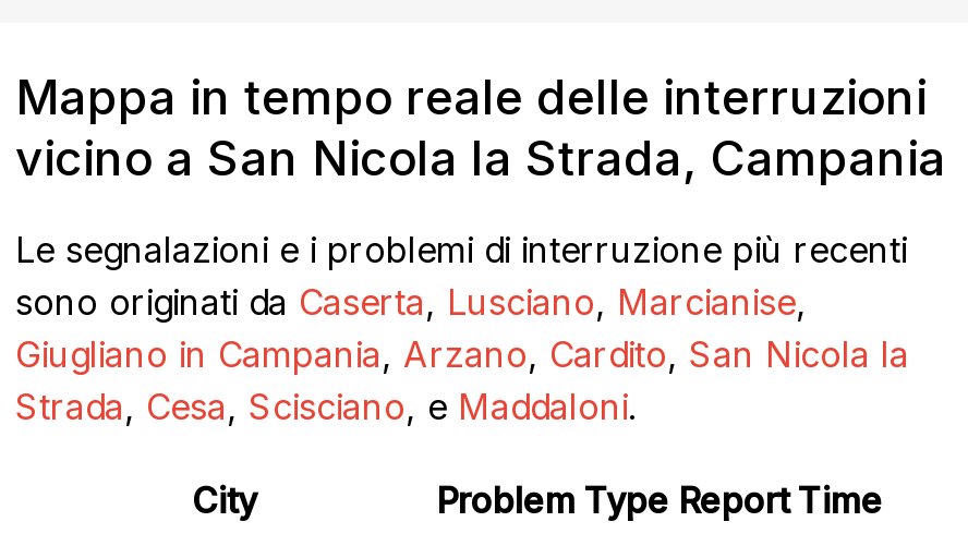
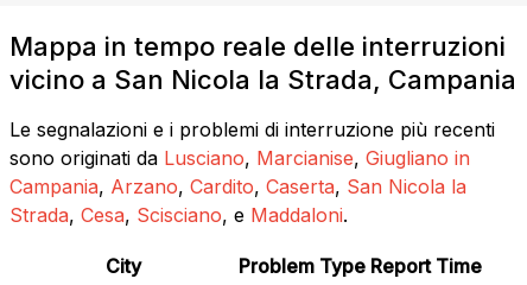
[15,280,909,376] sono originati da Caserta, Lusciano, Marcianise, | Giugliano in Campania, Arzano, Cardito, San Nicola la -> [9,146,470,198] sono originati da Lusciano, Marcianise, Giugliano in | Campania, Arzano, Cardito, Caserta, San Nicola la

